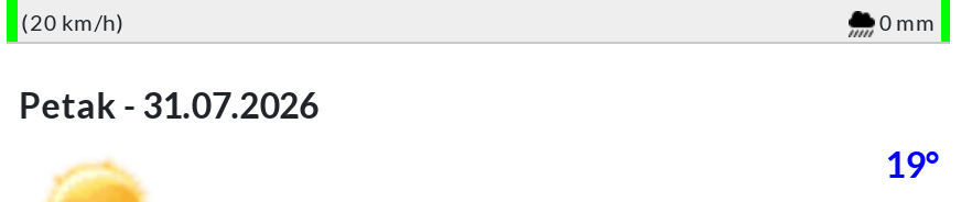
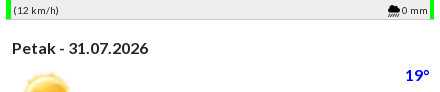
[22,9,123,35] (20 km/h) -> [13,4,59,16] (12 km/h)

